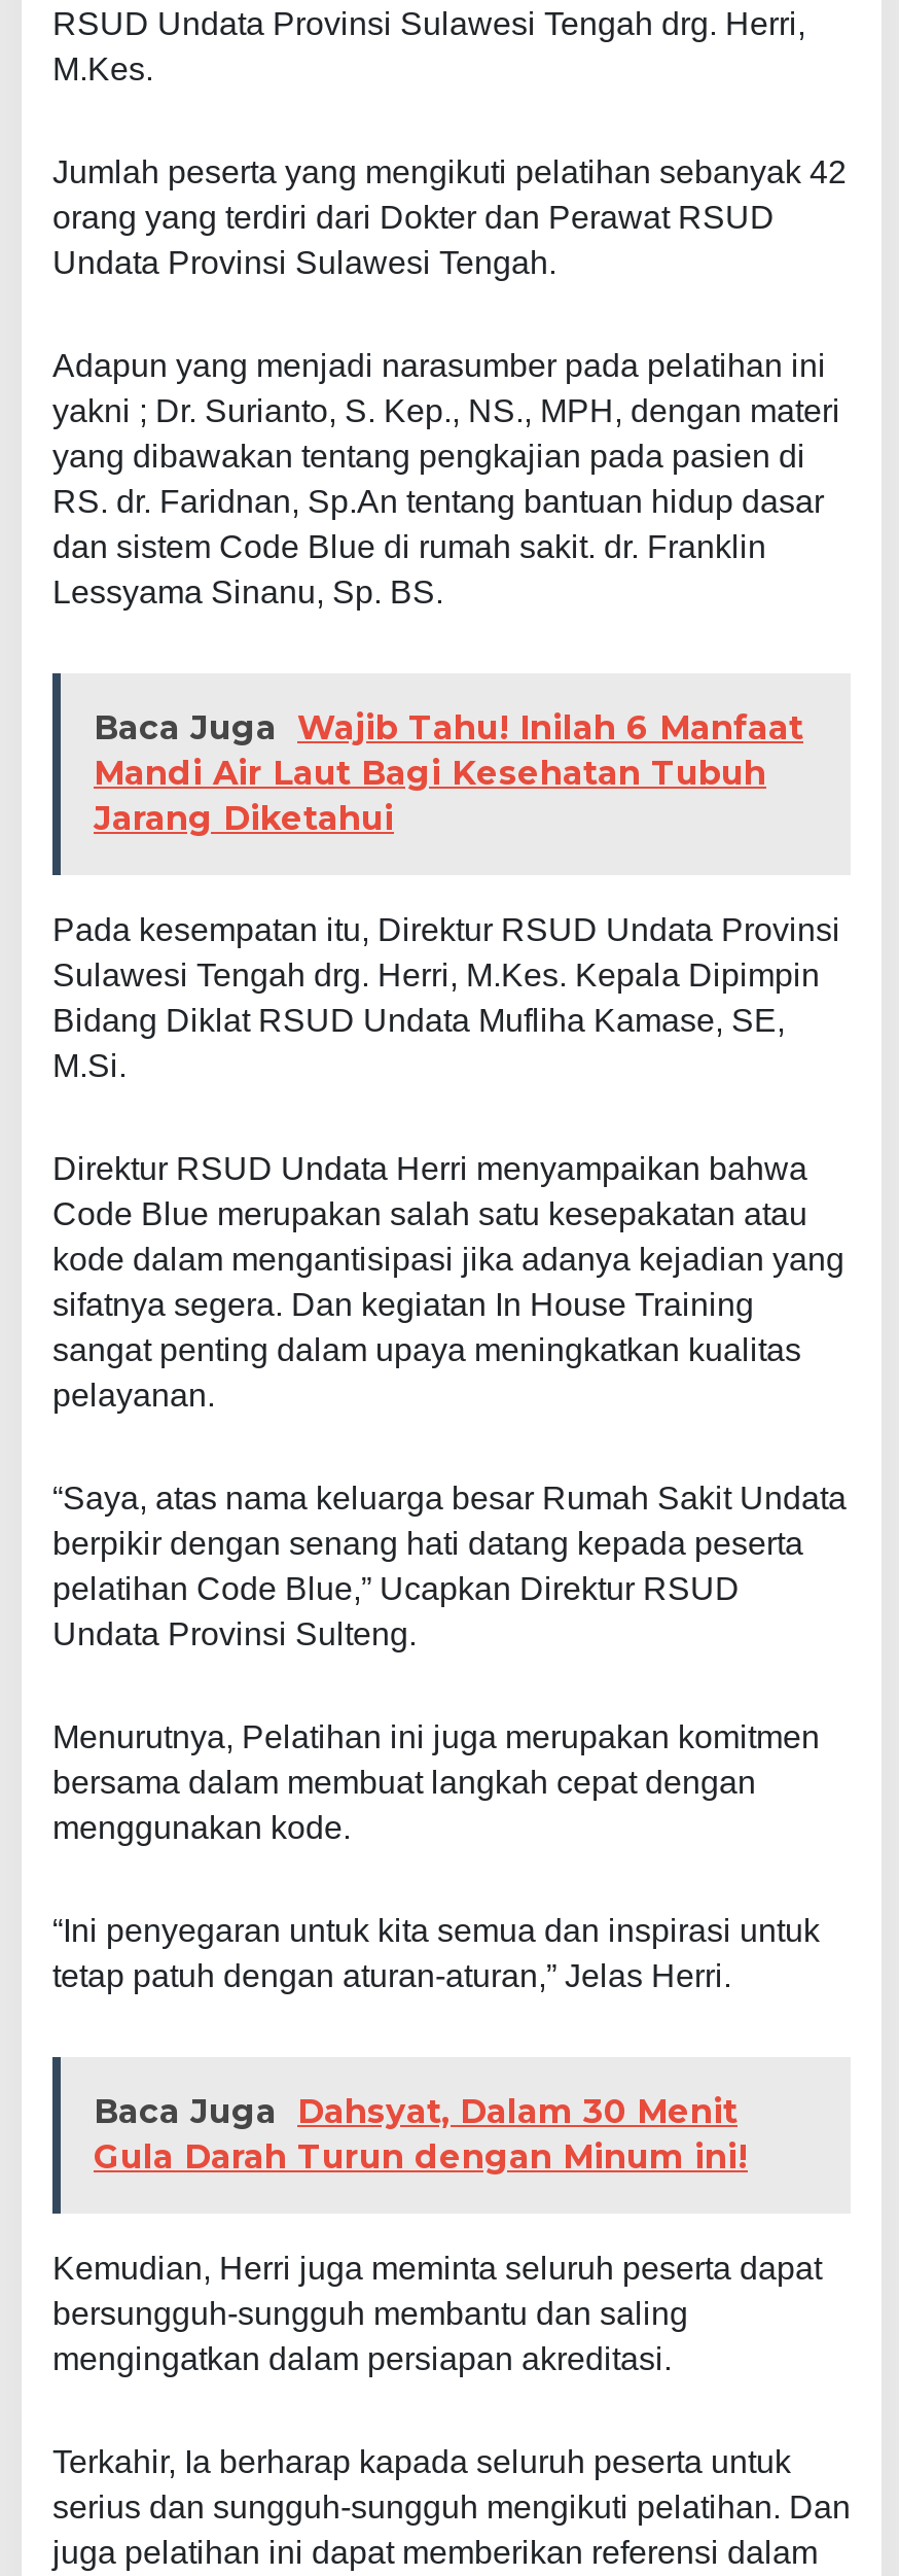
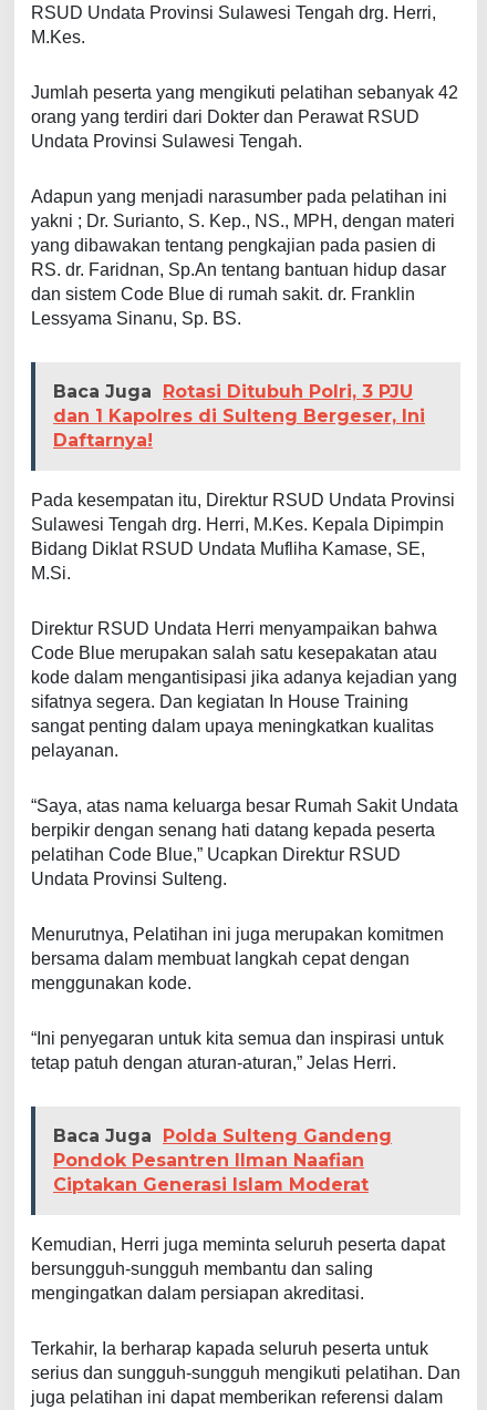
[94,709,803,838] Baca Juga Wajib Tahu! Inilah 6 Manfaat | Mandi Air Laut Bagi Kesehatan Tubuh | Jarang Diketahui -> [53,381,425,451] Baca Juga Rotasi Ditubuh Polri, 3 PJU | dan 1 Kapolres di Sulteng Bergeser, Ini | Daftarnya!
[94,2093,748,2177] Baca Juga Dahsyat, Dalam 30 Menit | Gula Darah Turun dengan Minum ini! -> [53,1126,392,1195] Baca Juga Polda Sulteng Gandeng | Pondok Pesantren Ilman Naafian | Ciptakan Generasi Islam Moderat

